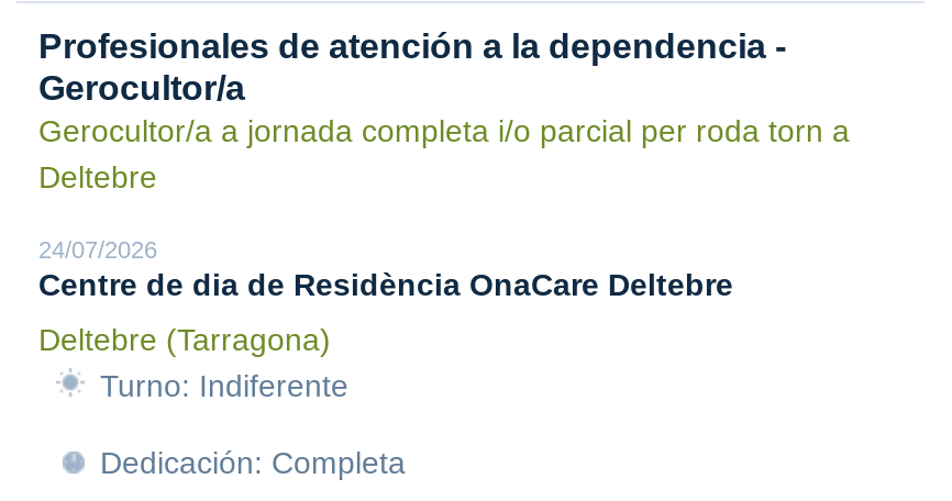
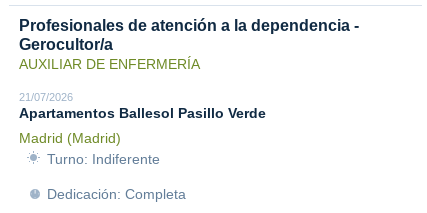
[38,113,850,194] Gerocultor/a a jornada completa i/o parcial per roda torn a | Deltebre -> [19,56,200,72] AUXILIAR DE ENFERMERÍA
[38,236,733,302] 24/07/2026 | Centre de dia de Residència OnaCare Deltebre -> [19,91,266,121] 21/07/2026 | Apartamentos Ballesol Pasillo Verde
[38,322,331,357] Deltebre (Tarragona) -> [19,130,121,146] Madrid (Madrid)

